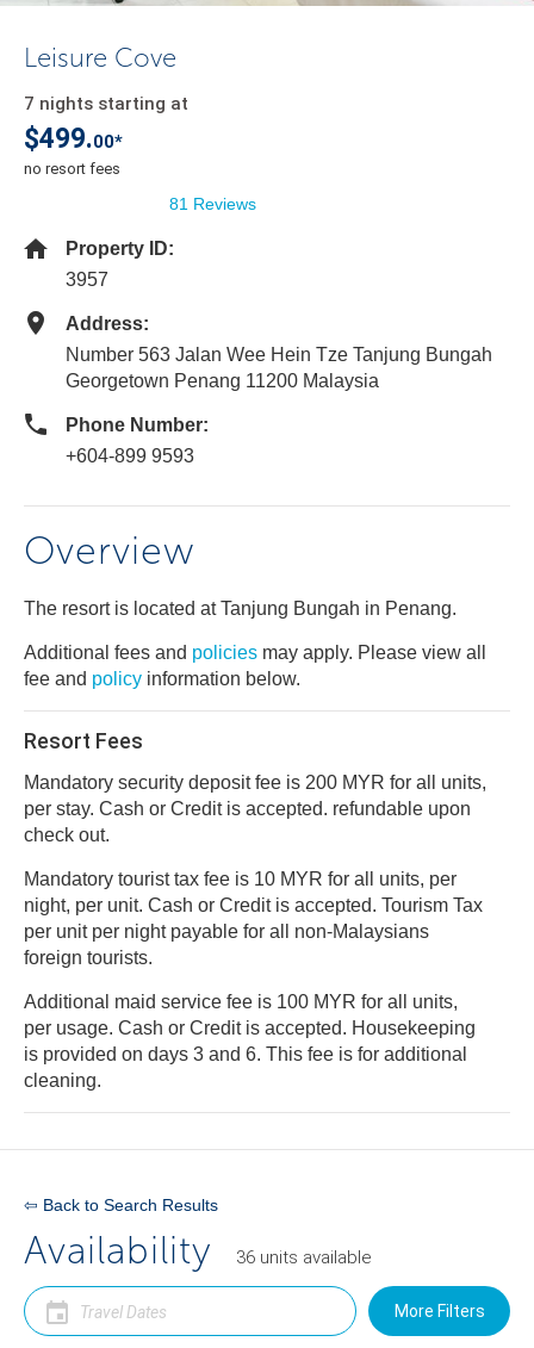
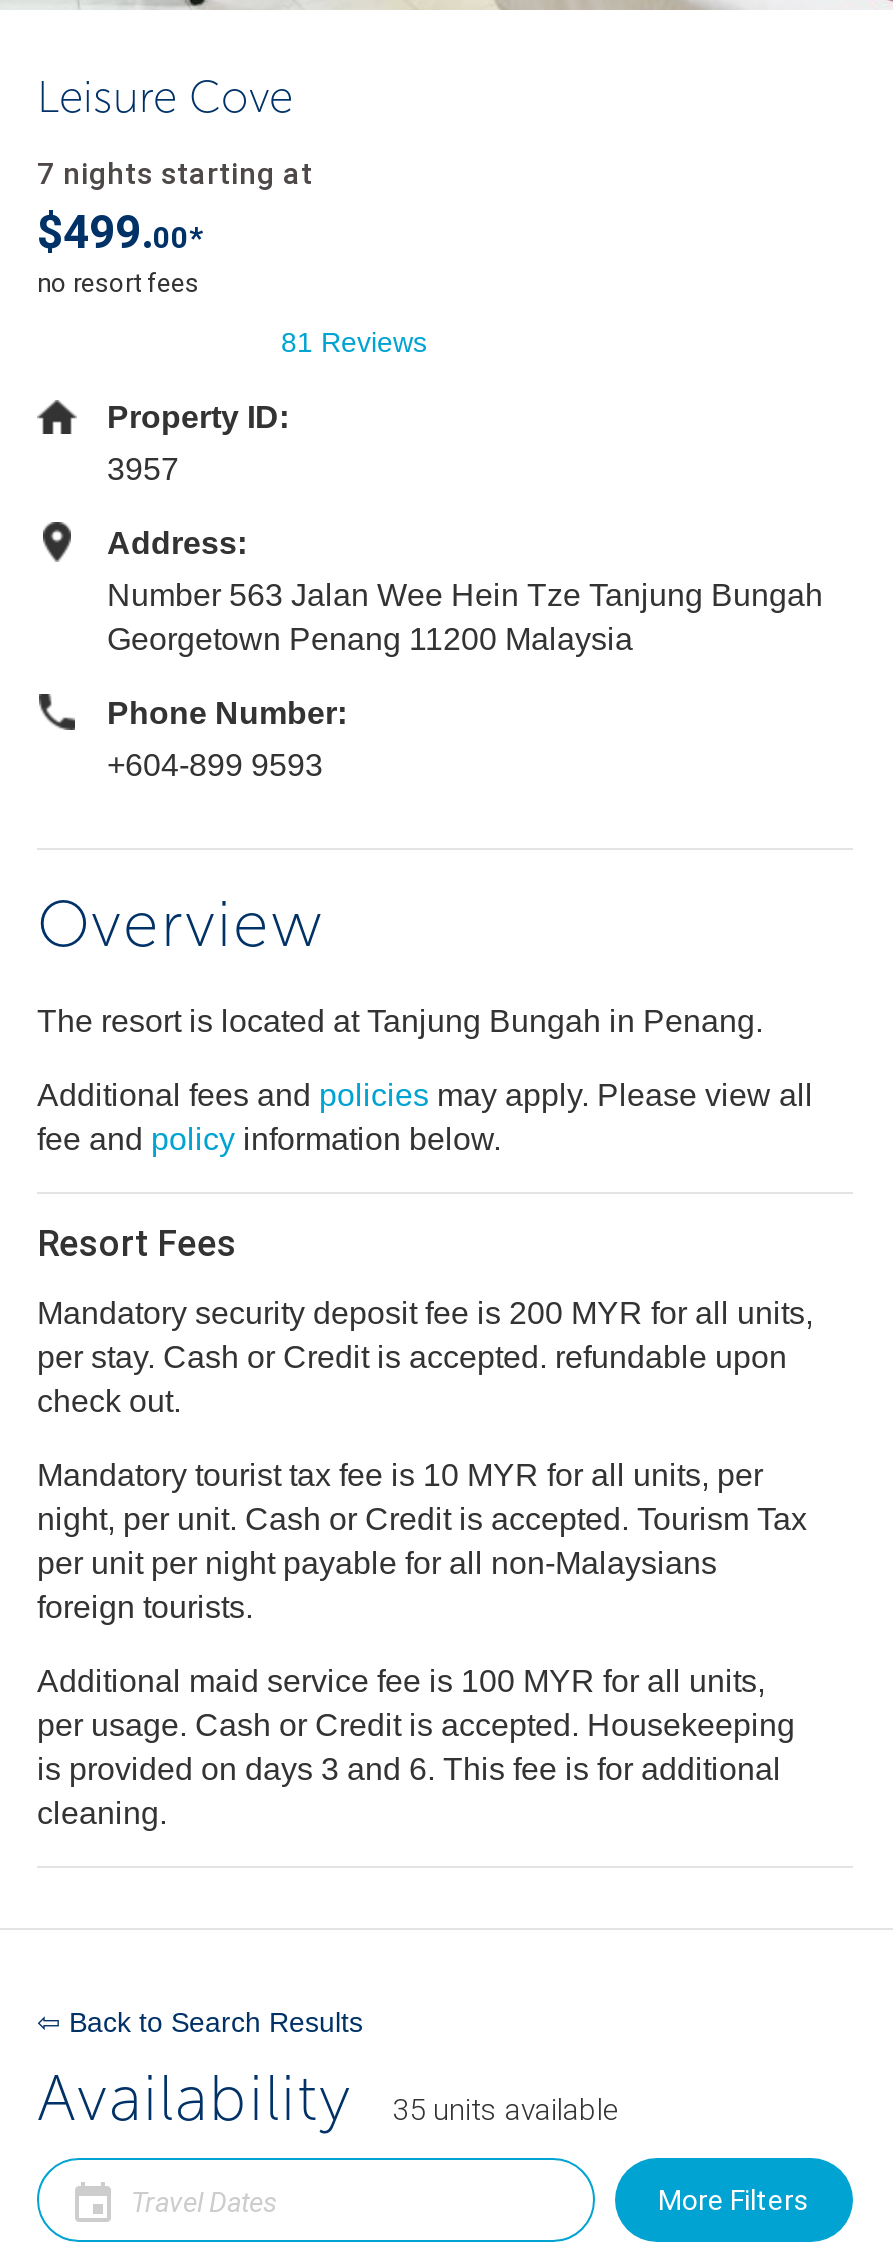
[236,1247,372,1268] 36 units available -> [393,2092,621,2128] 35 units available

